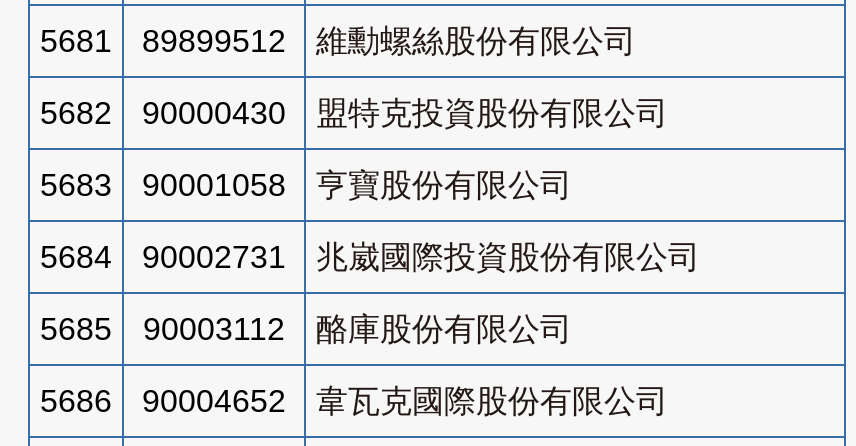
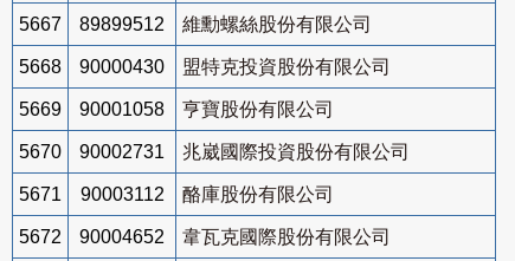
[40,24,636,58] 5681 89899512 維勳螺絲股份有限公司 -> [19,14,372,34] 5667 89899512 維勳螺絲股份有限公司
[40,96,668,130] 5682 90000430 盟特克投資股份有限公司 -> [19,57,391,77] 5668 90000430 盟特克投資股份有限公司
[40,168,572,202] 5683 90001058 亨寶股份有限公司 -> [19,99,334,119] 5669 90001058 亨寶股份有限公司
[40,240,700,274] 5684 90002731 兆崴國際投資股份有限公司 -> [19,142,410,162] 5670 90002731 兆崴國際投資股份有限公司
[40,312,572,346] 5685 90003112 酪庫股份有限公司 -> [19,184,334,204] 5671 90003112 酪庫股份有限公司
[40,384,668,418] 5686 90004652 韋瓦克國際股份有限公司 -> [19,227,391,247] 5672 90004652 韋瓦克國際股份有限公司

